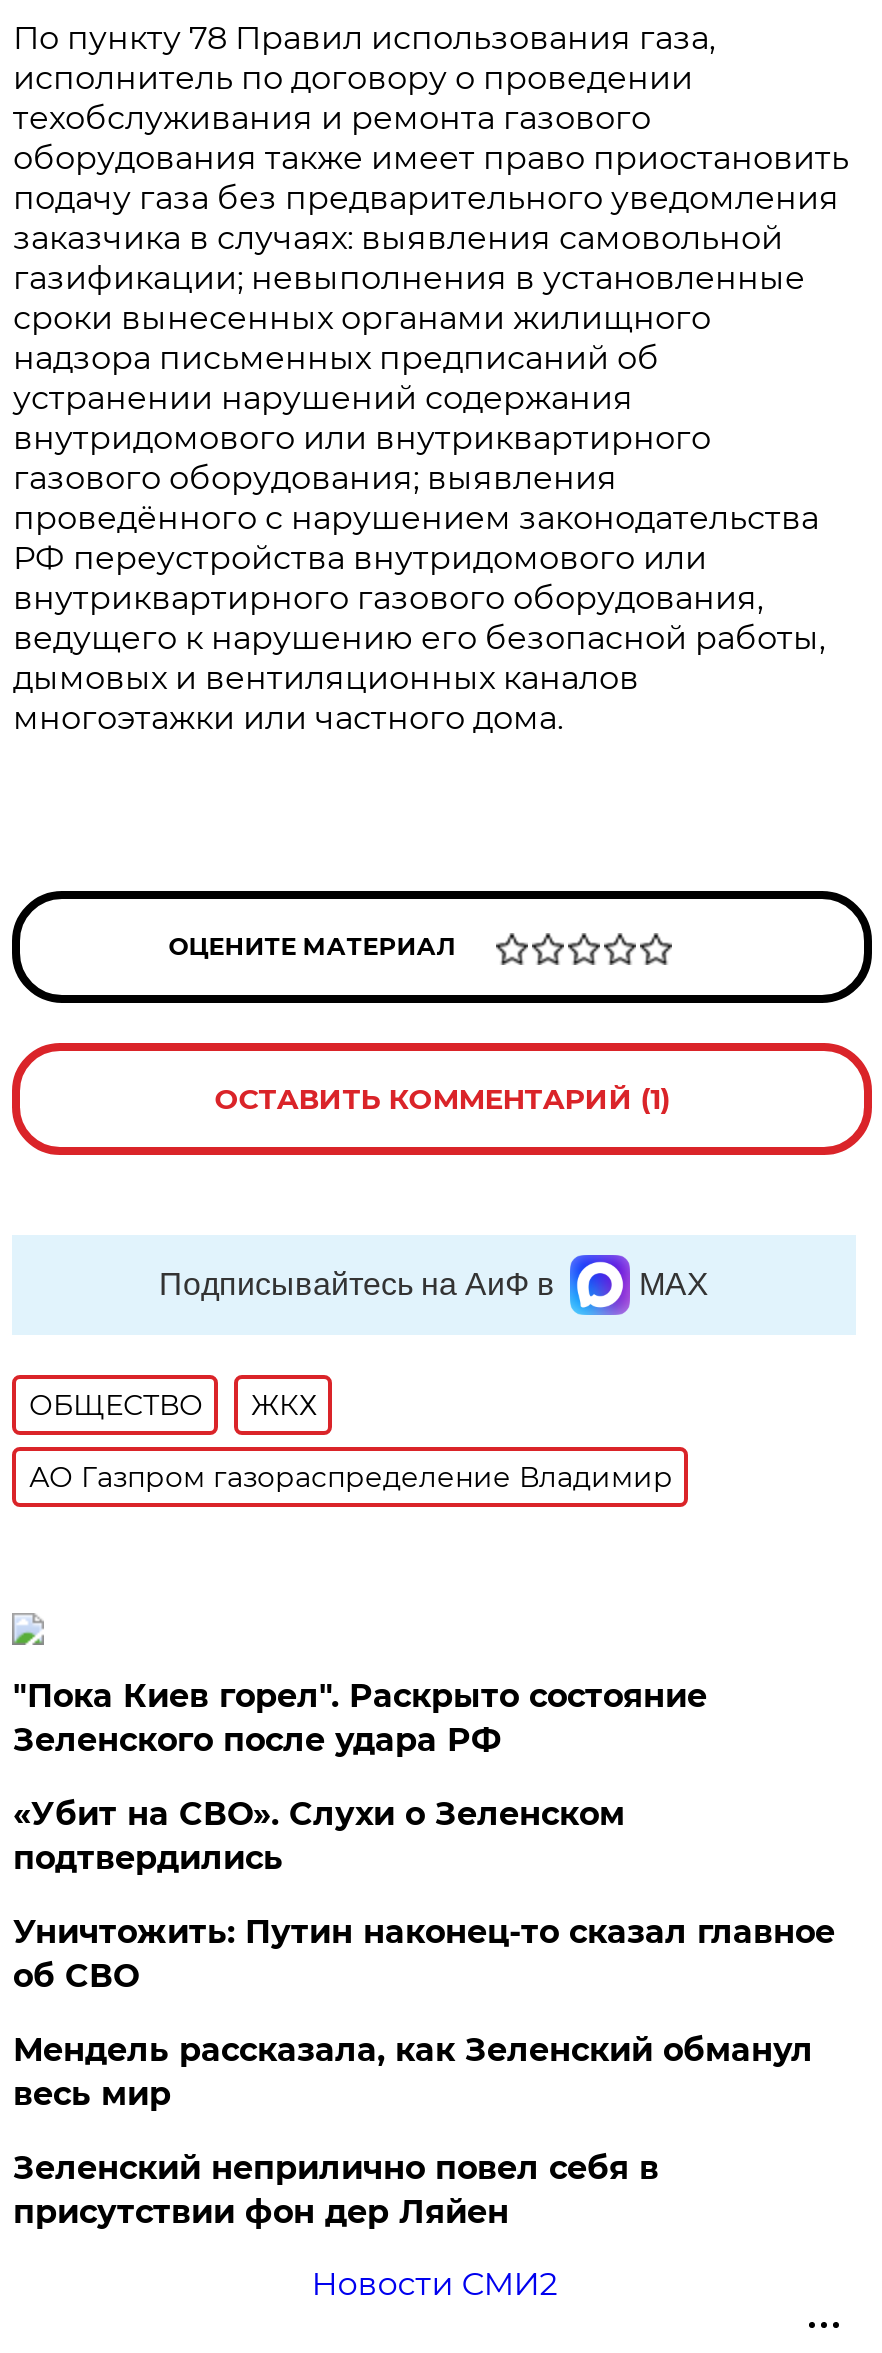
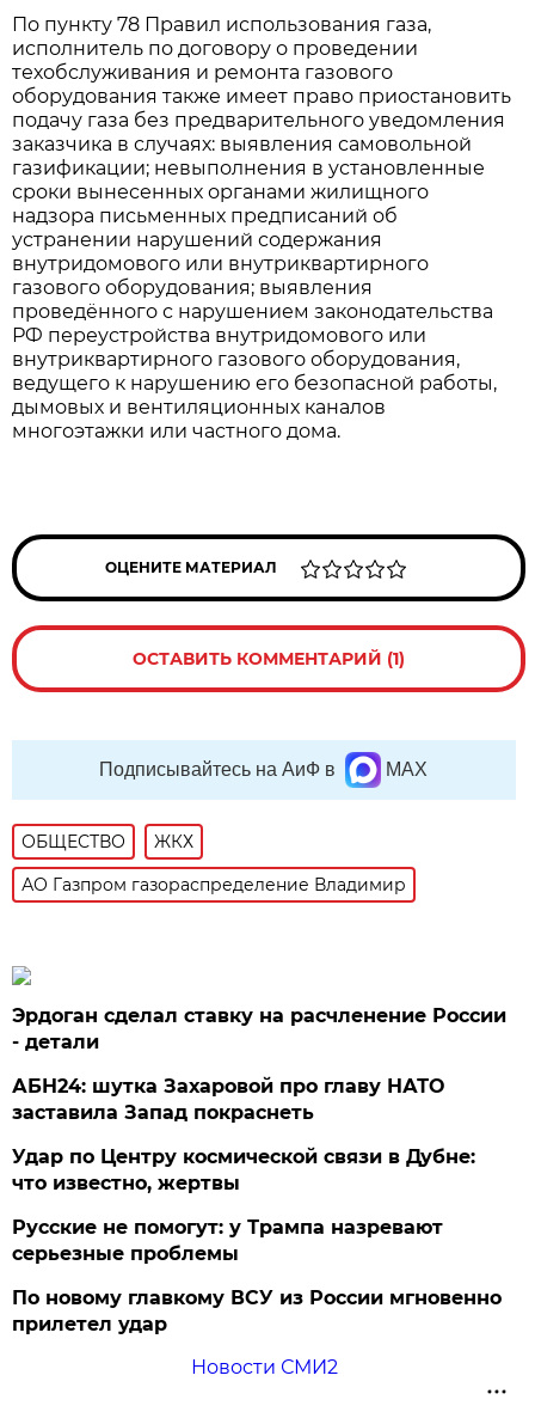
[13,1677,707,1759] "Пока Киев горел". Раскрыто состояние | Зеленского после удара РФ -> [12,1004,507,1053] Эрдоган сделал ставку на расчленение России | - детали
[13,1795,625,1877] «Убит на СВО». Слухи о Зеленском | подтвердились -> [12,1075,445,1124] АБН24: шутка Захаровой про главу НАТО | заставила Запад покраснеть
[13,1913,835,1995] Уничтожить: Путин наконец-то сказал главное | об СВО -> [12,1145,476,1194] Удар по Центру космической связи в Дубне: | что известно, жертвы
[13,2031,813,2113] Мендель рассказала, как Зеленский обманул | весь мир -> [12,1216,444,1265] Русские не помогут: у Трампа назревают | серьезные проблемы
[13,2149,659,2231] Зеленский неприлично повел cебя в | присутствии фон дер Ляйен -> [12,1286,502,1335] По новому главкому ВСУ из России мгновенно | прилетел удар

